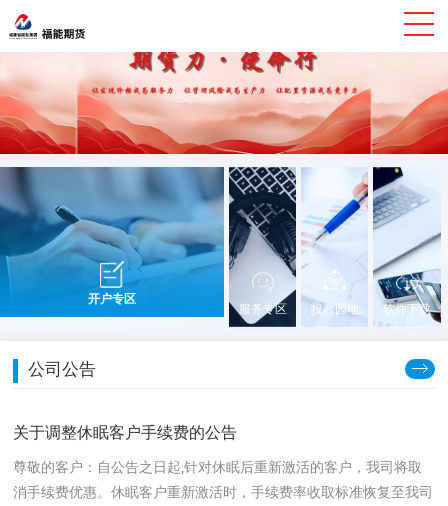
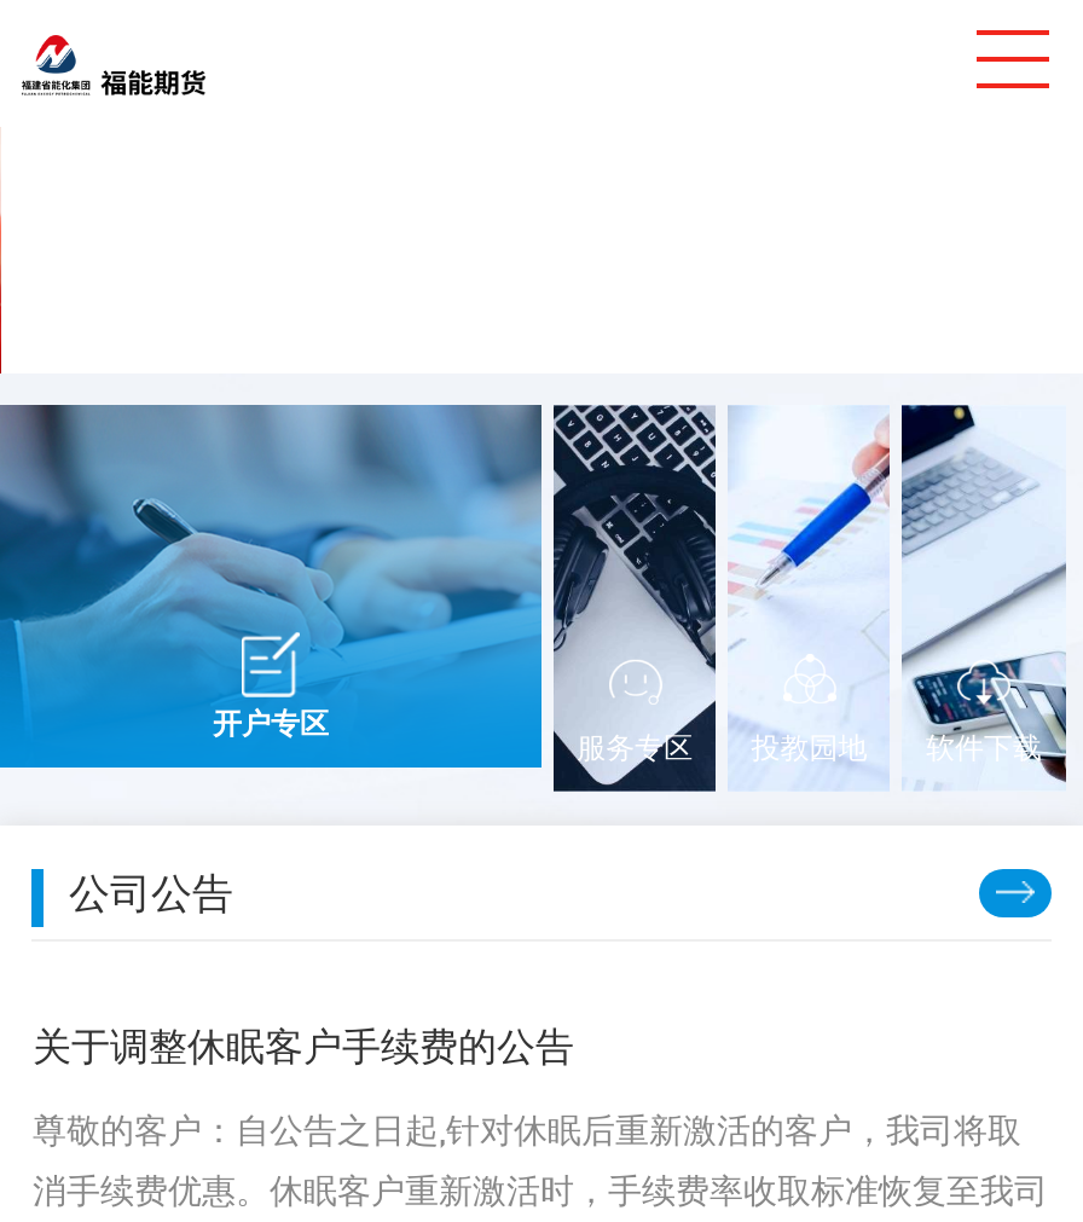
[3,51,445,155] [image] -> none

